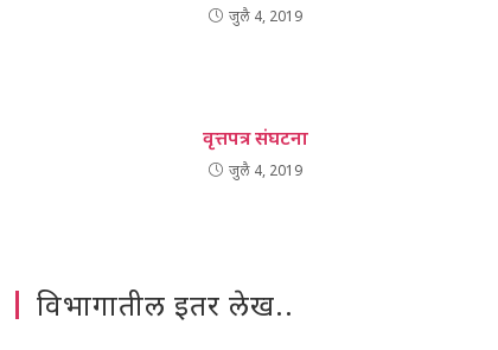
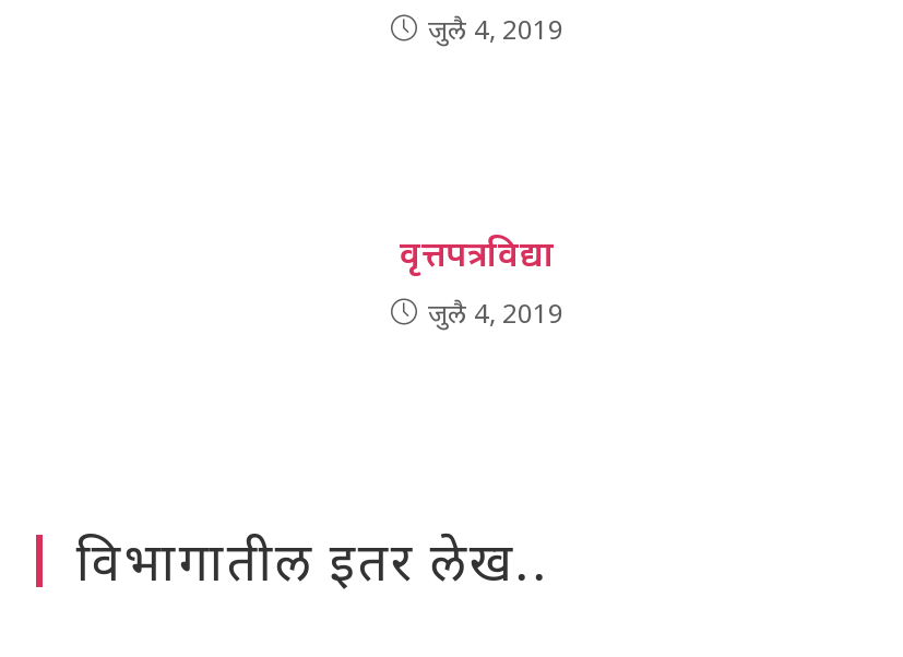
[202,125,308,151] वृत्तपत्र संघटना -> [400,229,555,277] वृत्तपत्रविद्या

